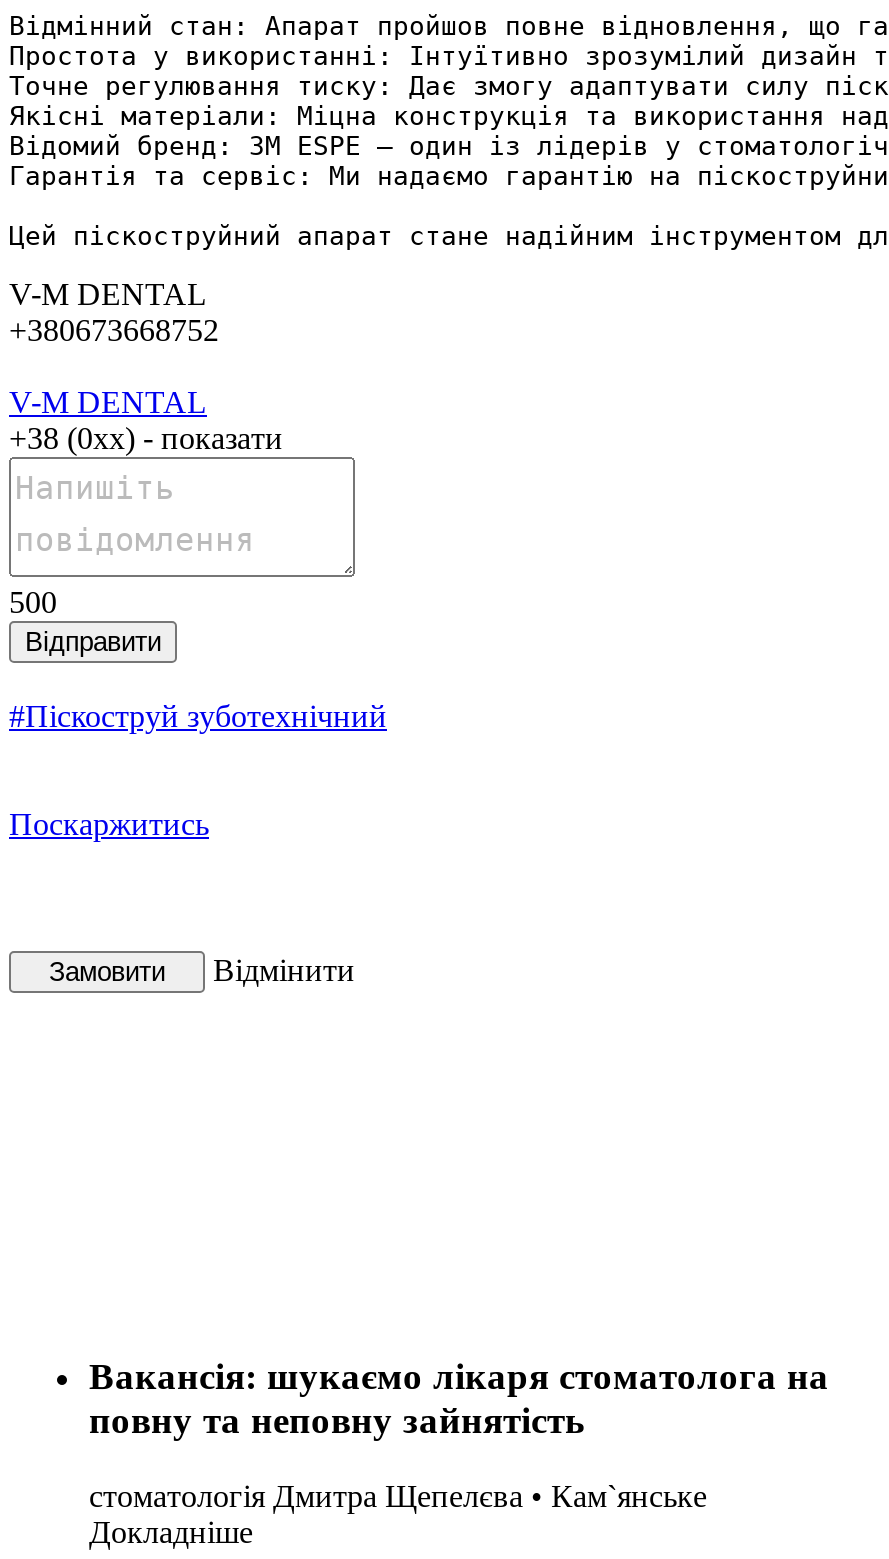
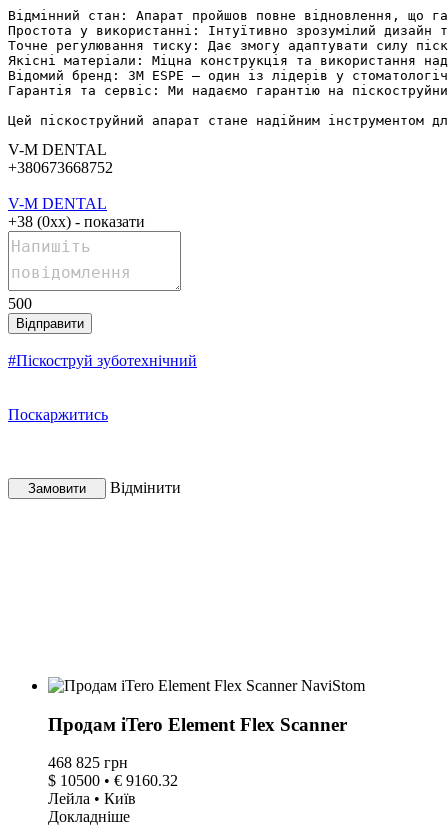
[89,1354,829,1440] Вакансія: шукаємо лікаря стоматолога на | повну та неповну зайнятість -> [48,714,347,735] Продам iTero Element Flex Scanner
[89,1480,707,1514] стоматологія Дмитра Щепелєва • Кам`янське -> [48,754,178,807] 468 825 грн | $ 10500 • € 9160.32 | Лейла • Київ

